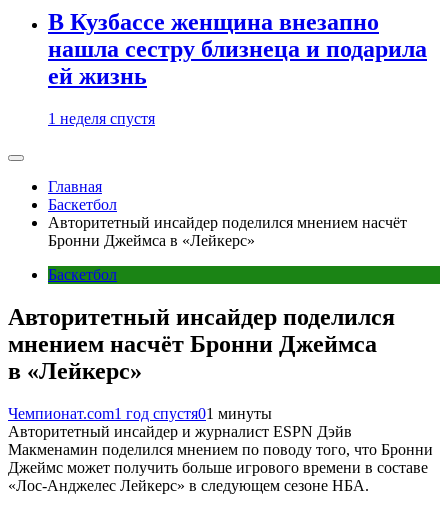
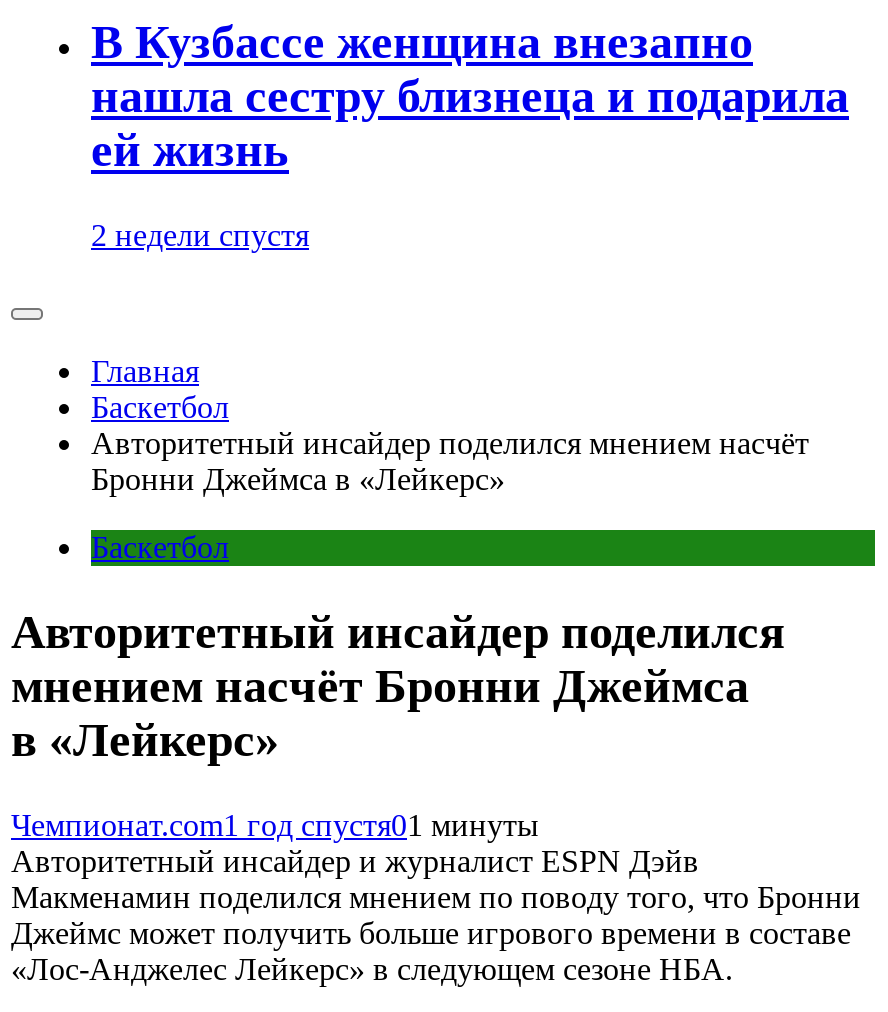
[48,110,155,127] 1 неделя спустя -> [91,218,309,252] 2 недели спустя

